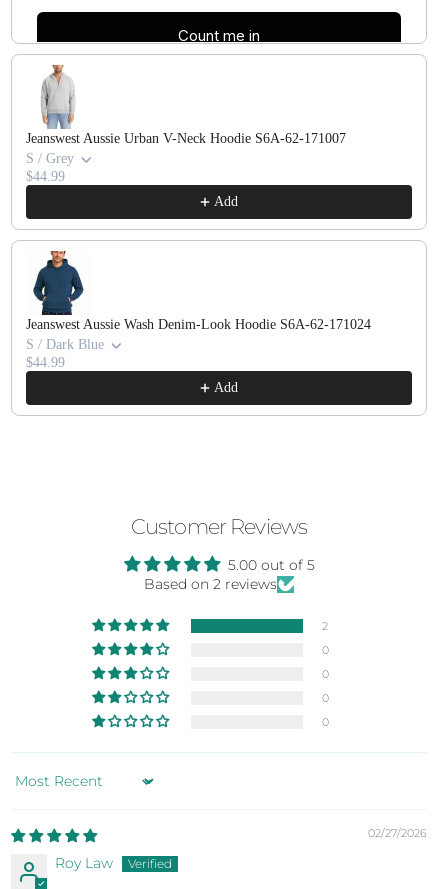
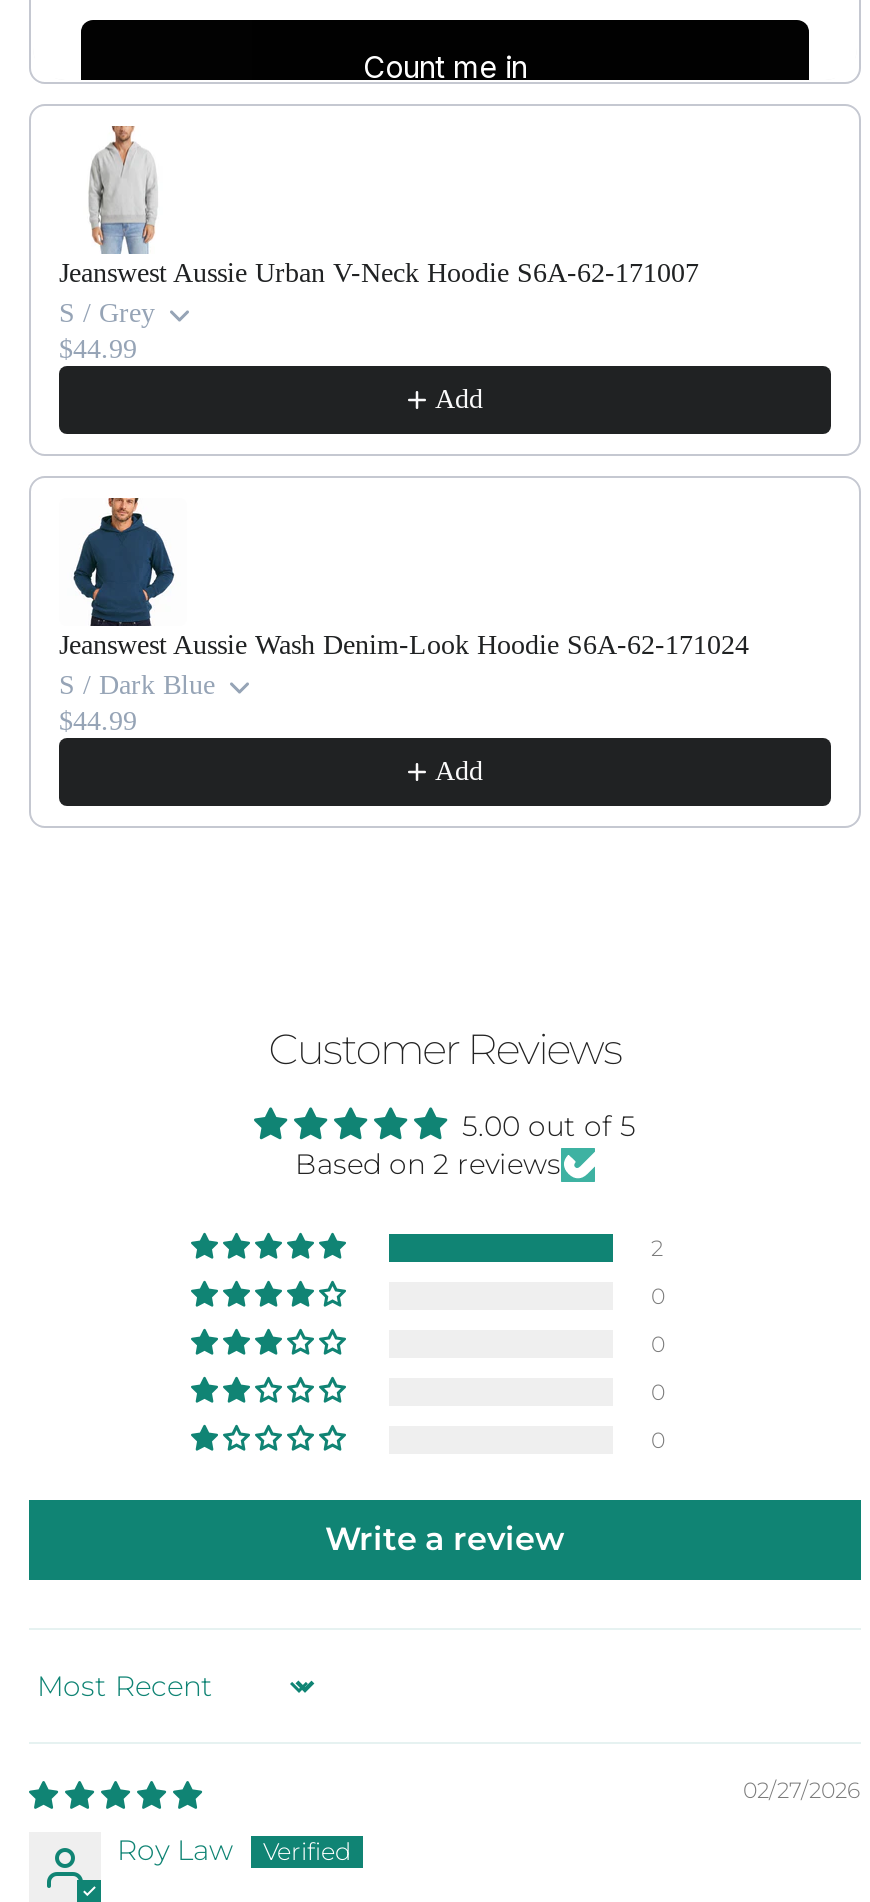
none -> [325,1520,565,1558] Write a review

